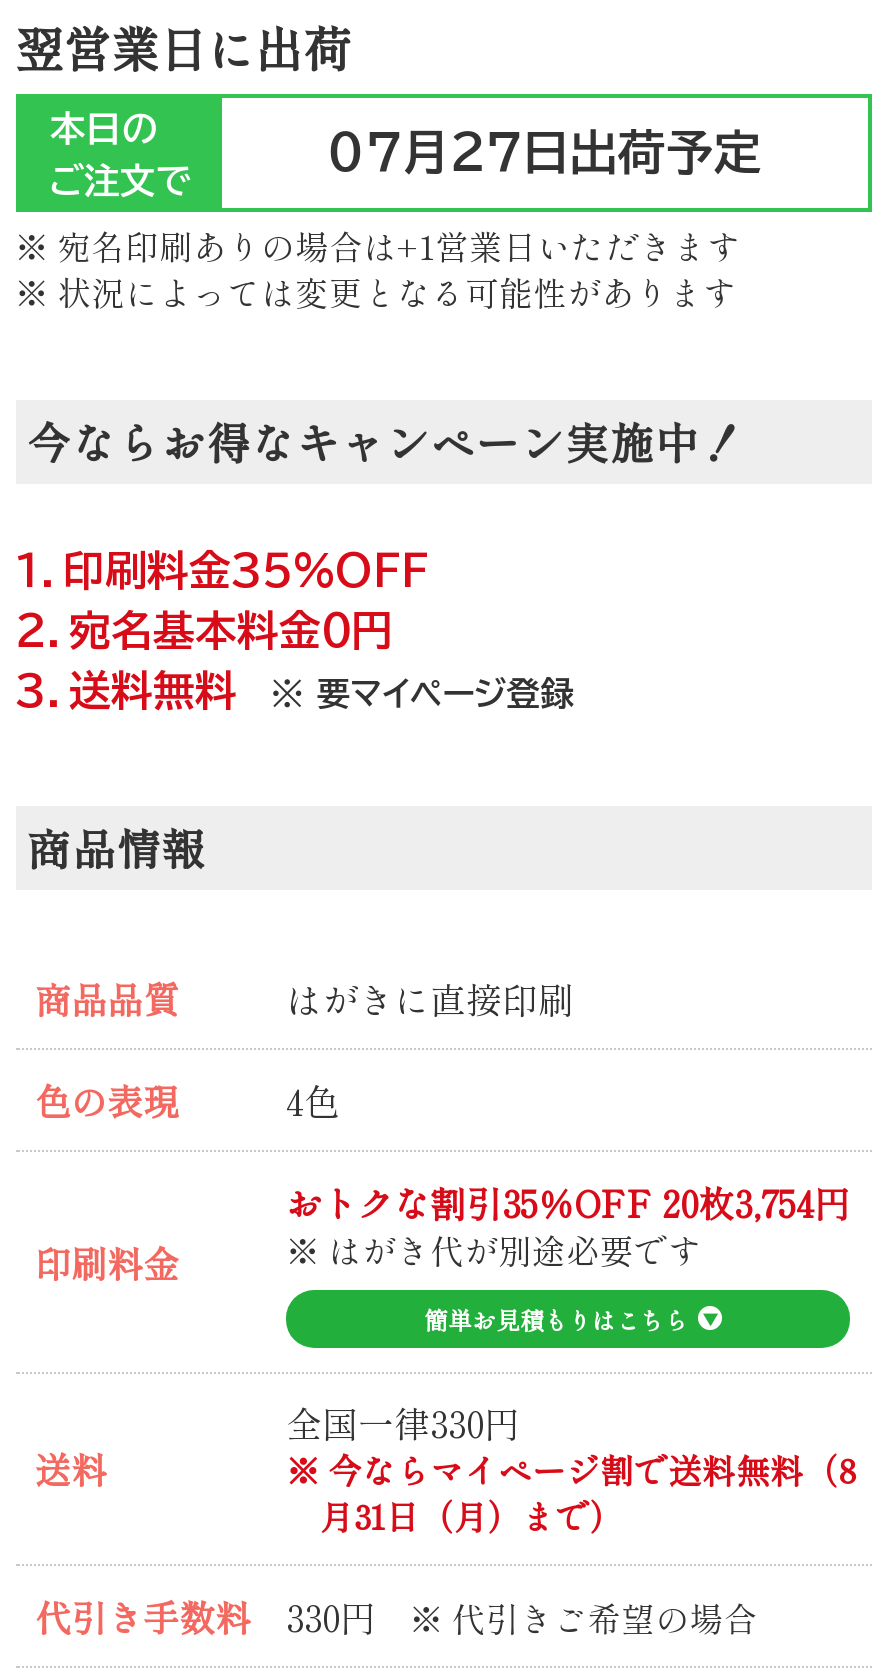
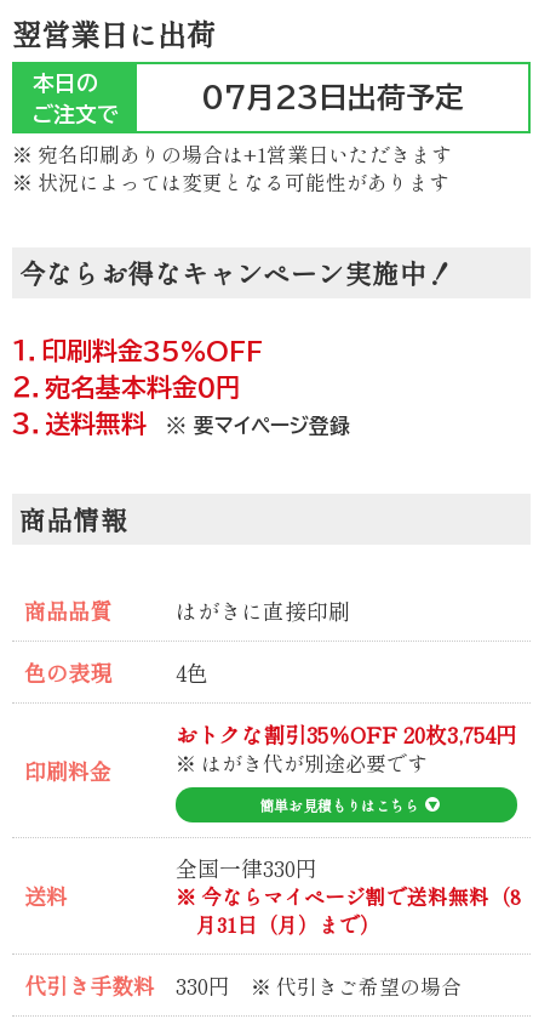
[328,128,762,176] 07月27日出荷予定 -> [201,82,464,112] 07月23日出荷予定

